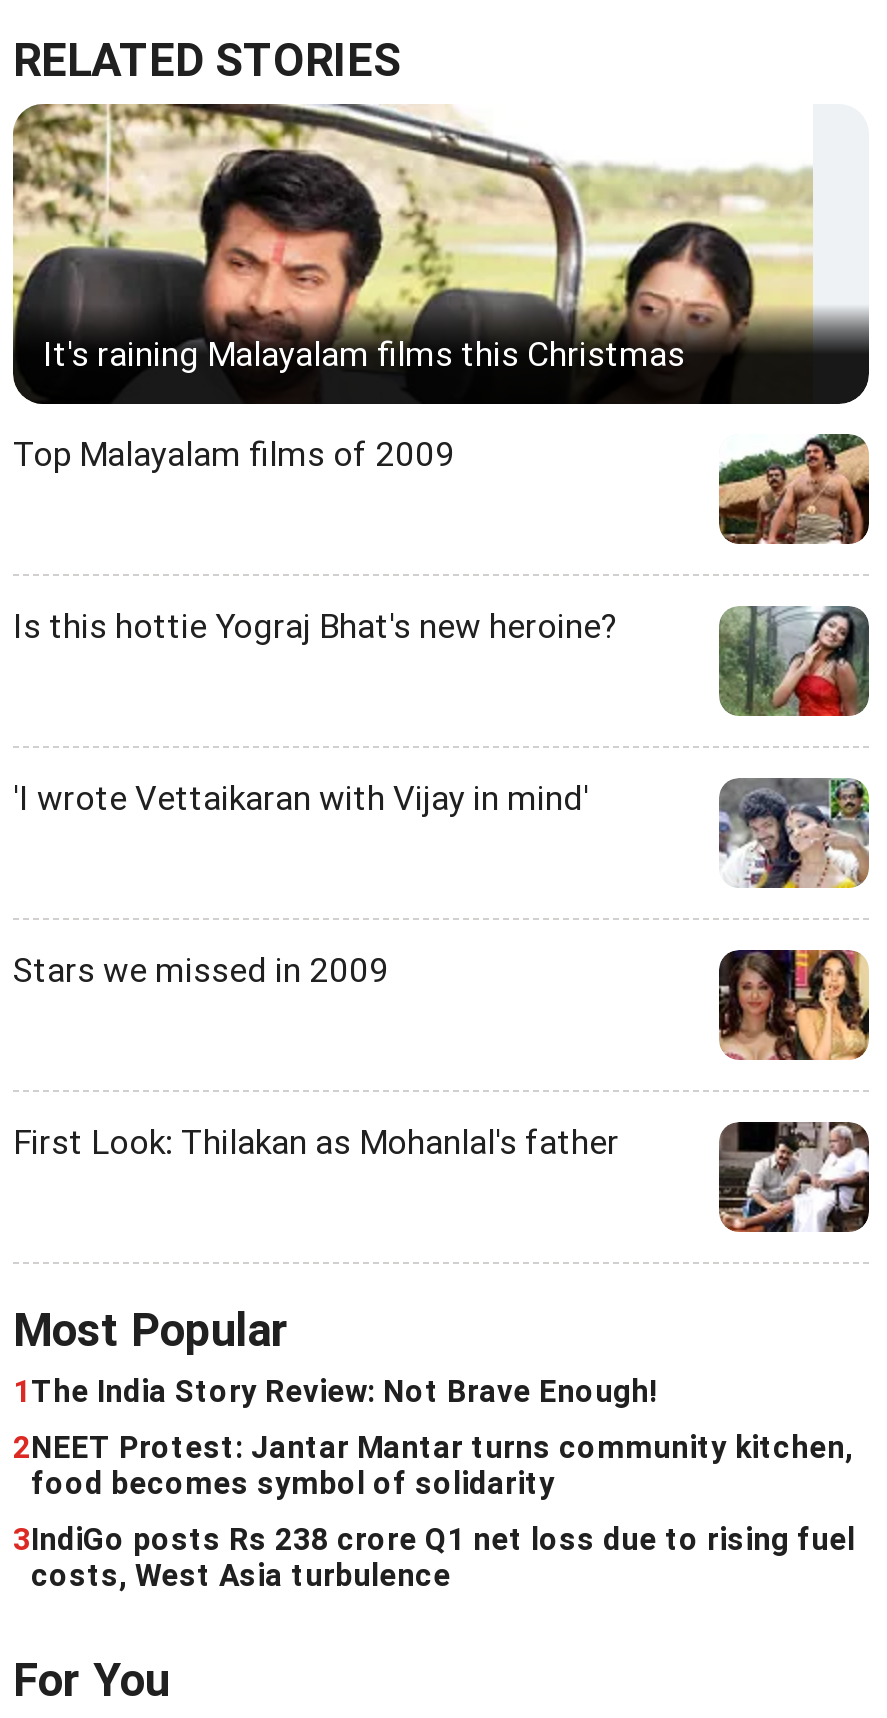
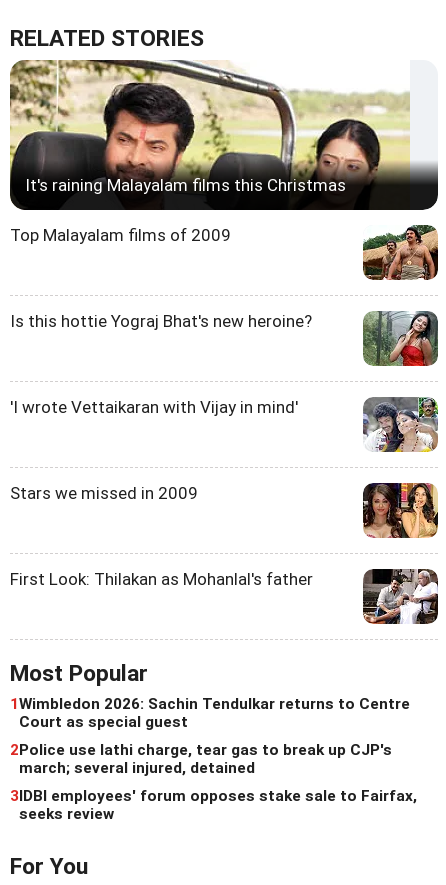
[13,1375,657,1411] 1 The India Story Review: Not Brave Enough! -> [10,695,410,731] 1Wimbledon 2026: Sachin Tendulkar returns to Centre | Court as special guest
[13,1431,853,1503] 2NEET Protest: Jantar Mantar turns community kitchen, | food becomes symbol of solidarity -> [10,741,392,777] 2Police use lathi charge, tear gas to break up CJP's | march; several injured, detained
[13,1523,855,1595] 3IndiGo posts Rs 238 crore Q1 net loss due to rising fuel | costs, West Asia turbulence -> [10,787,417,823] 3IDBI employees' forum opposes stake sale to Fairfax, | seeks review

